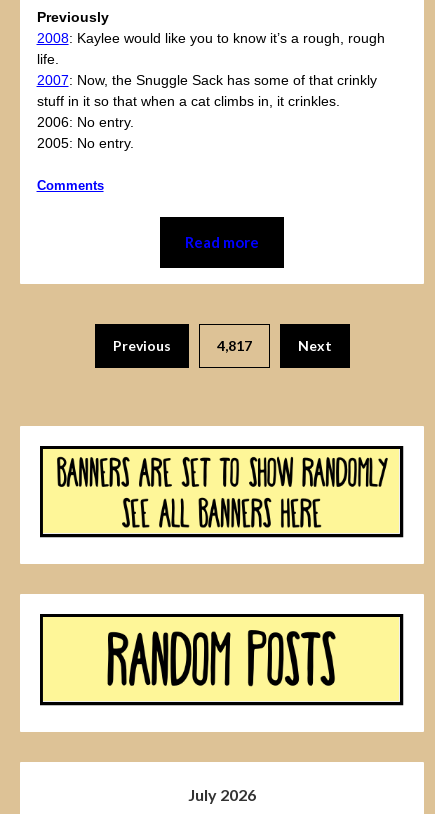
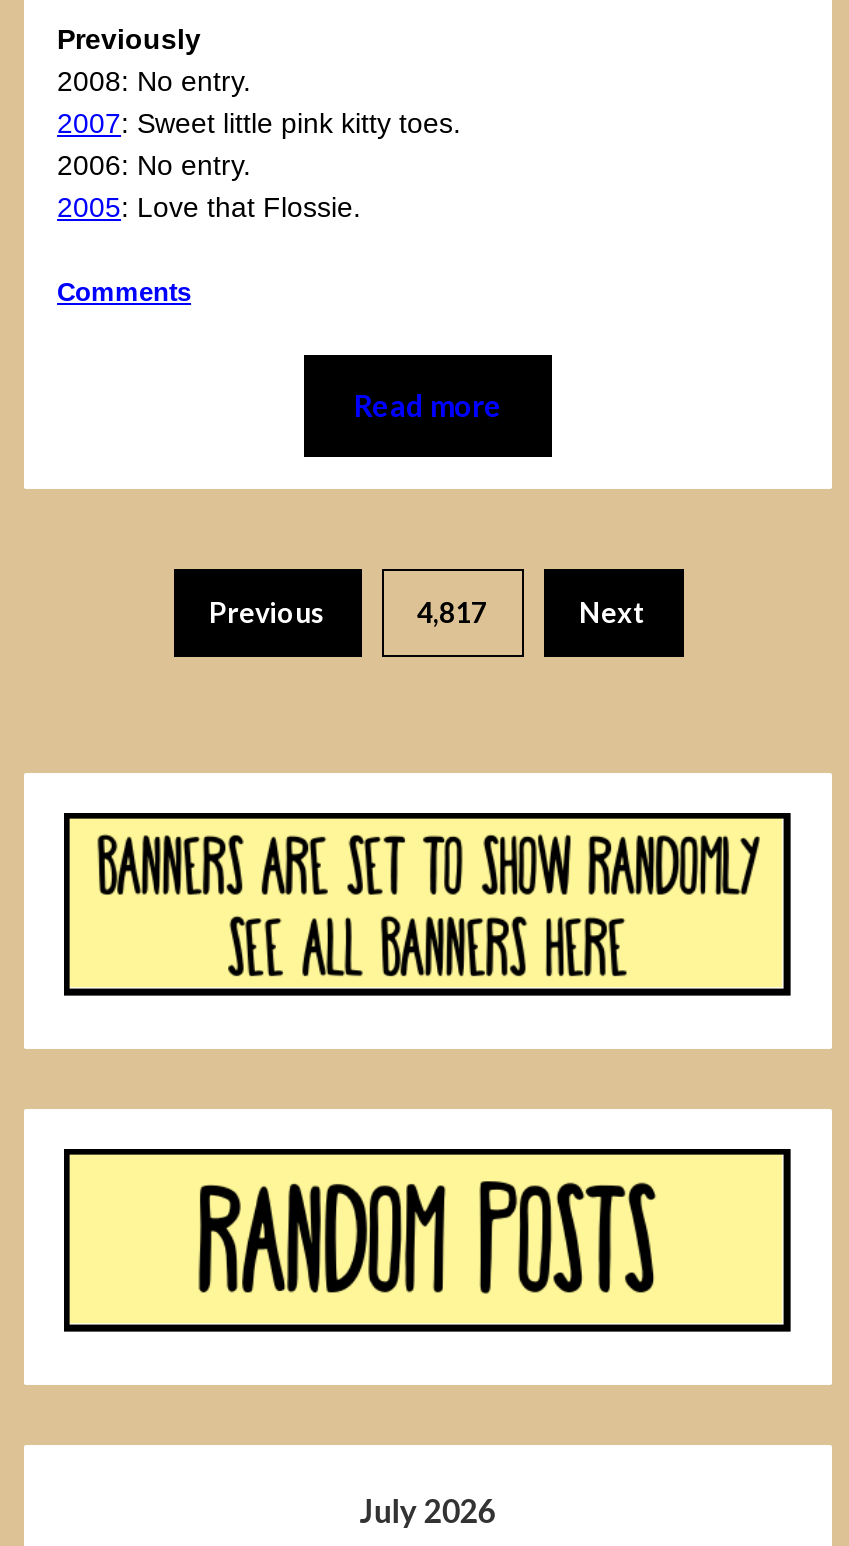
[36,30,384,109] 2008: Kaylee would like you to know it’s a rough, rough | life. | 2007: Now, the Snuggle Sack has some of that crinkly | stuff in it so that when a cat climbs in, it crinkles. -> [57,65,461,139] 2008: No entry. | 2007: Sweet little pink kitty toes.
[36,135,133,151] 2005: No entry. -> [57,191,361,223] 2005: Love that Flossie.

